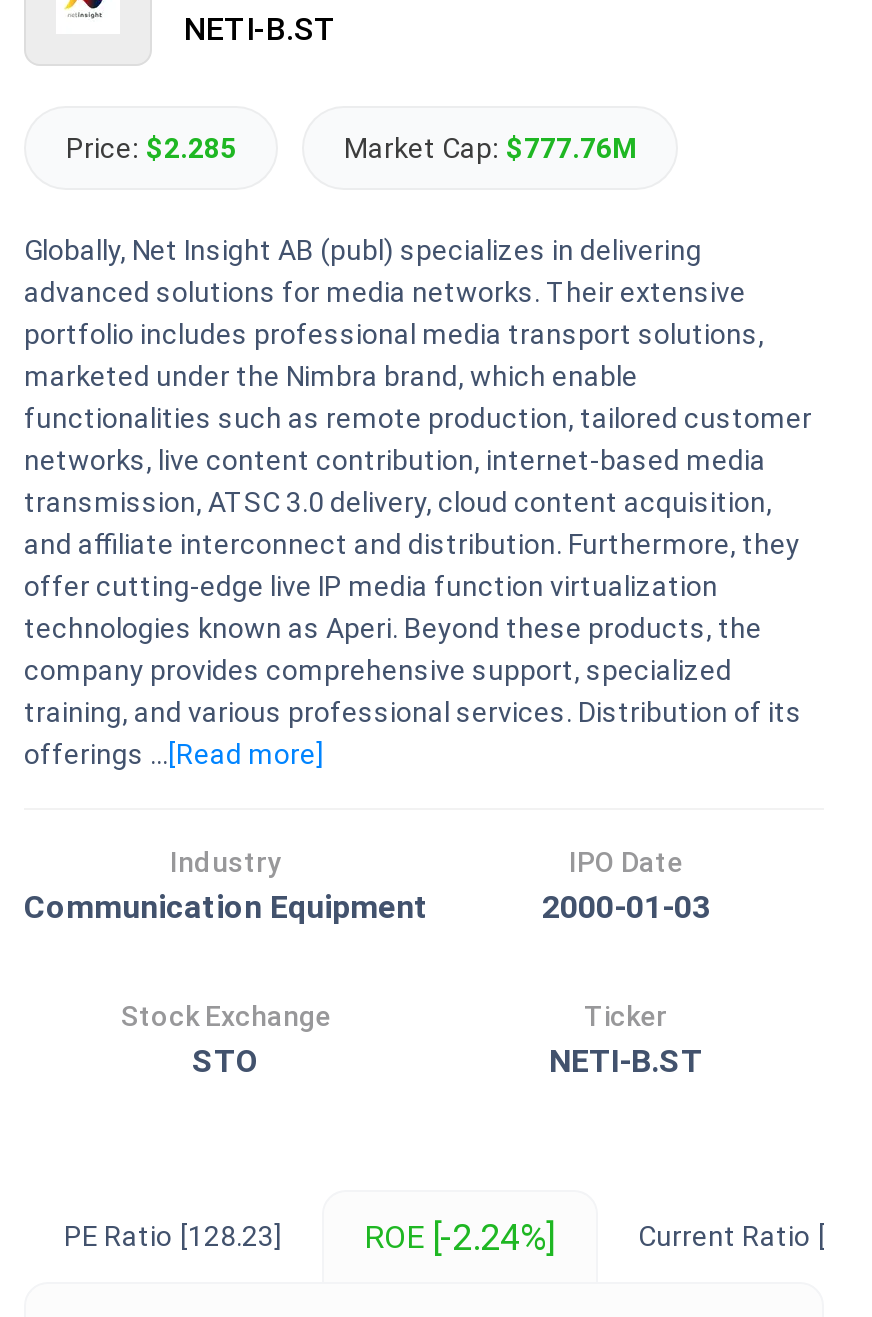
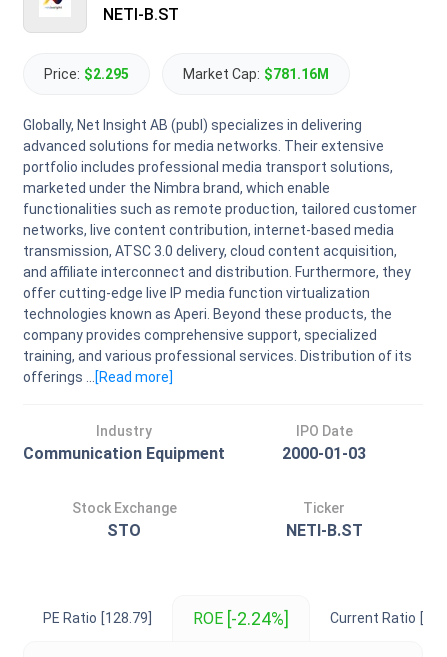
[66,132,236,164] Price: $2.285 -> [44,66,129,82] Price: $2.295
[344,132,636,164] Market Cap: $777.76M -> [183,66,329,82] Market Cap: $781.16M
[64,1220,282,1252] PE Ratio [128.23] -> [43,610,152,626] PE Ratio [128.79]

